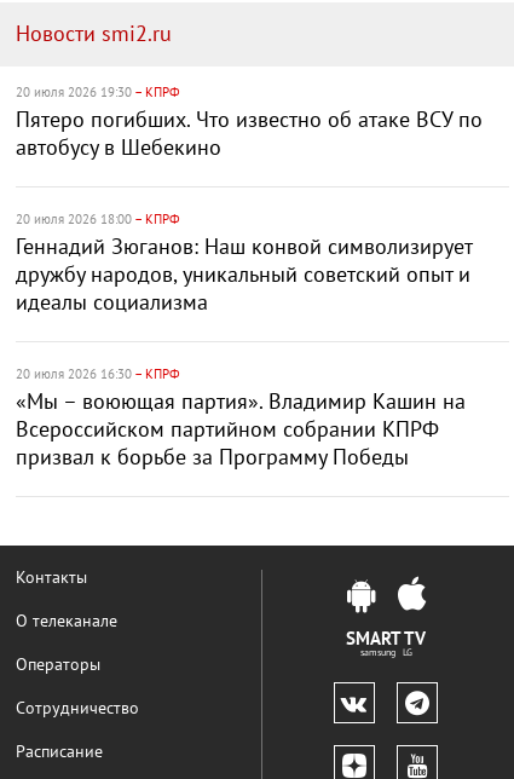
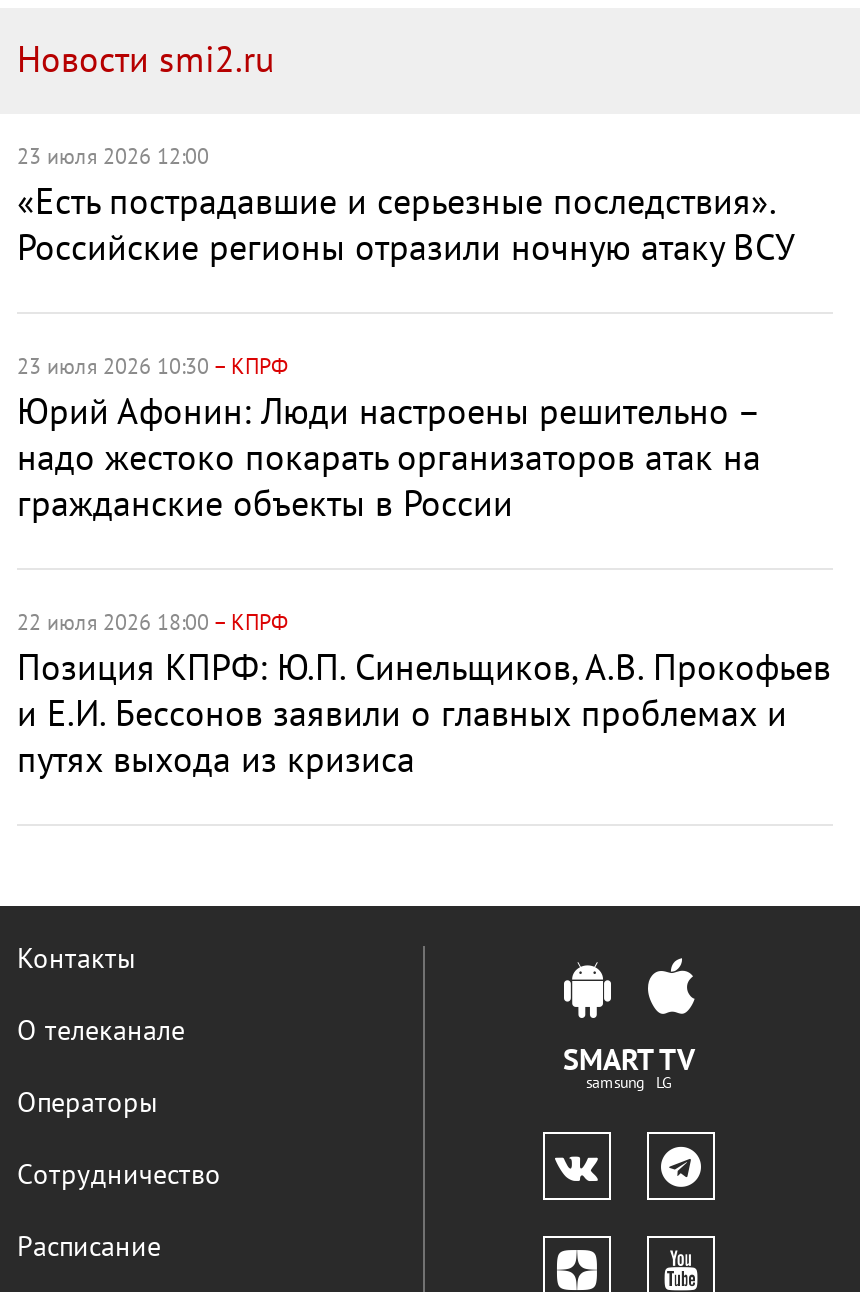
[16,85,483,161] 20 июля 2026 19:30 – КПРФ | Пятеро погибших. Что известно об атаке ВСУ по | автобусу в Шебекино -> [17,144,795,270] 23 июля 2026 12:00 | «Есть пострадавшие и серьезные последствия». | Российские регионы отразили ночную атаку ВСУ
[16,212,472,316] 20 июля 2026 18:00 – КПРФ | Геннадий Зюганов: Наш конвой символизирует | дружбу народов, уникальный советский опыт и | идеалы социализма -> [17,354,761,526] 23 июля 2026 10:30 – КПРФ | Юрий Афонин: Люди настроены решительно – | надо жестоко покарать организаторов атак на | гражданские объекты в России
[16,367,466,471] 20 июля 2026 16:30 – КПРФ | «Мы – воюющая партия». Владимир Кашин на | Всероссийском партийном собрании КПРФ | призвал к борьбе за Программу Победы -> [17,610,831,782] 22 июля 2026 18:00 – КПРФ | Позиция КПРФ: Ю.П. Синельщиков, А.В. Прокофьев | и Е.И. Бессонов заявили о главных проблемах и | путях выхода из кризиса

